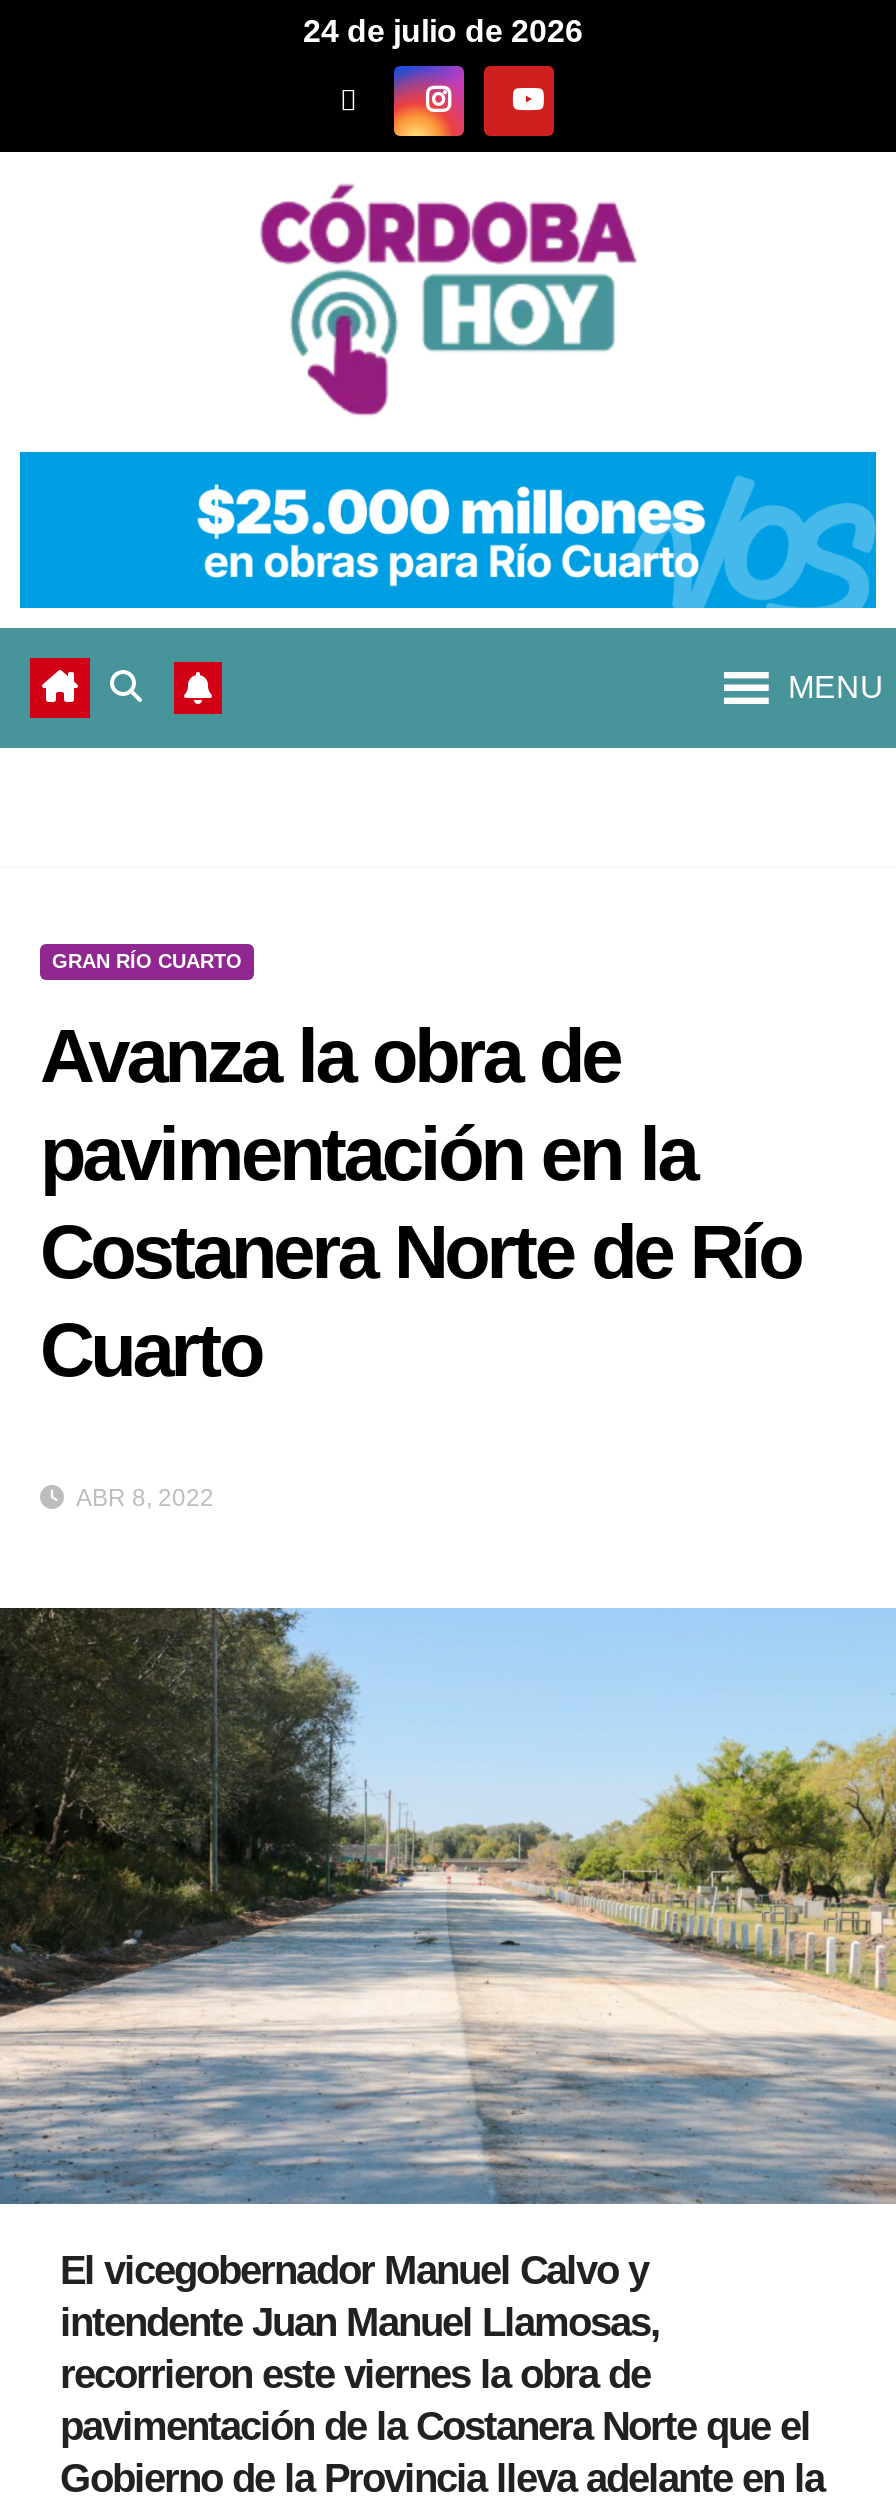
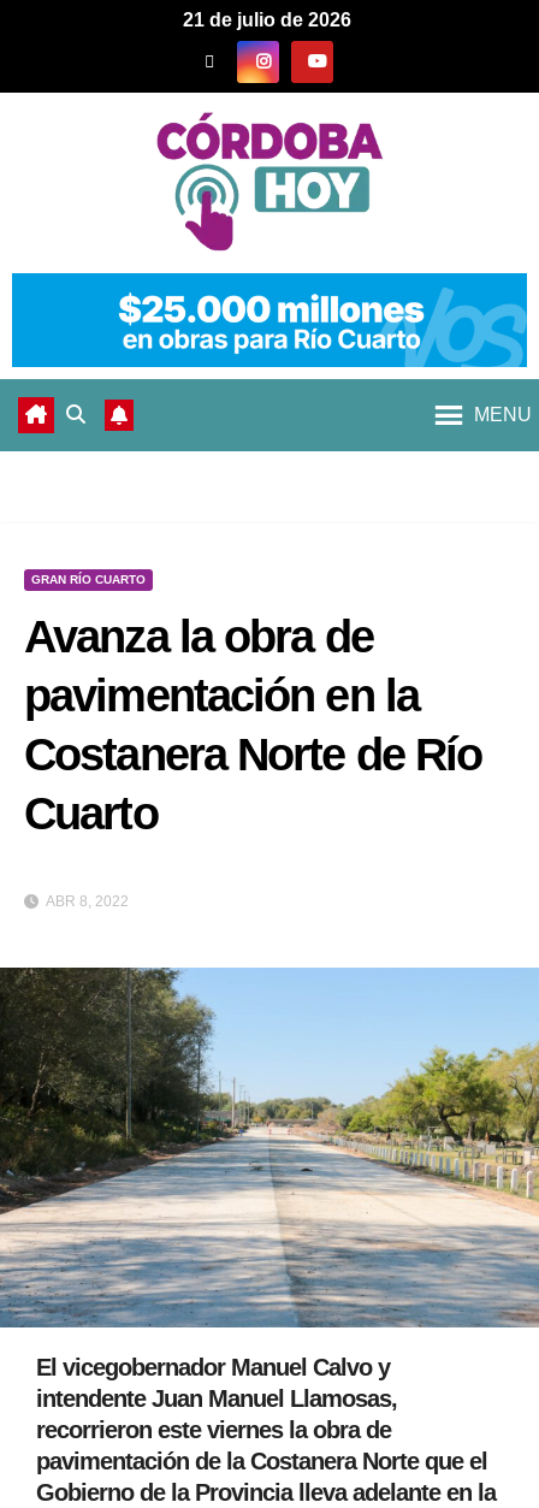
[303,14,583,48] 24 de julio de 2026 -> [182,10,351,30] 21 de julio de 2026

